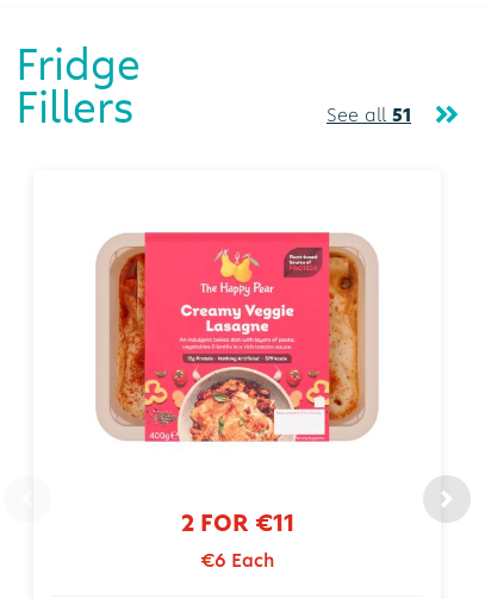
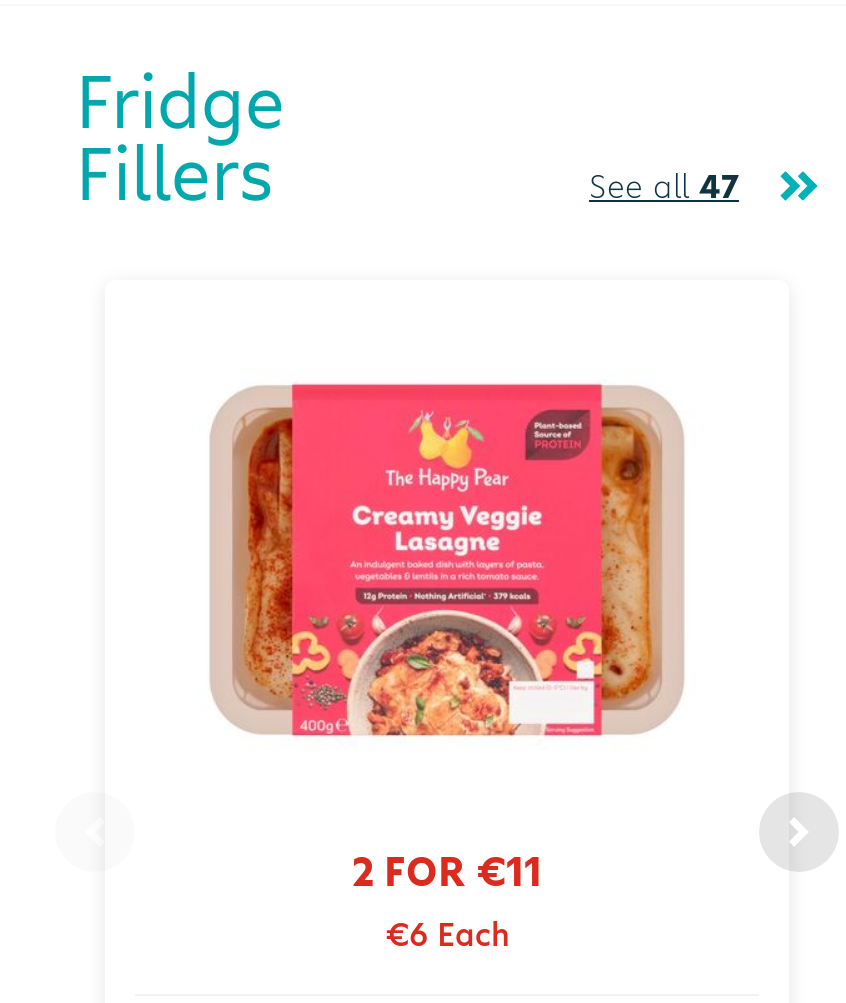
[327,101,411,128] See all 51 -> [589,164,739,208] See all 47

